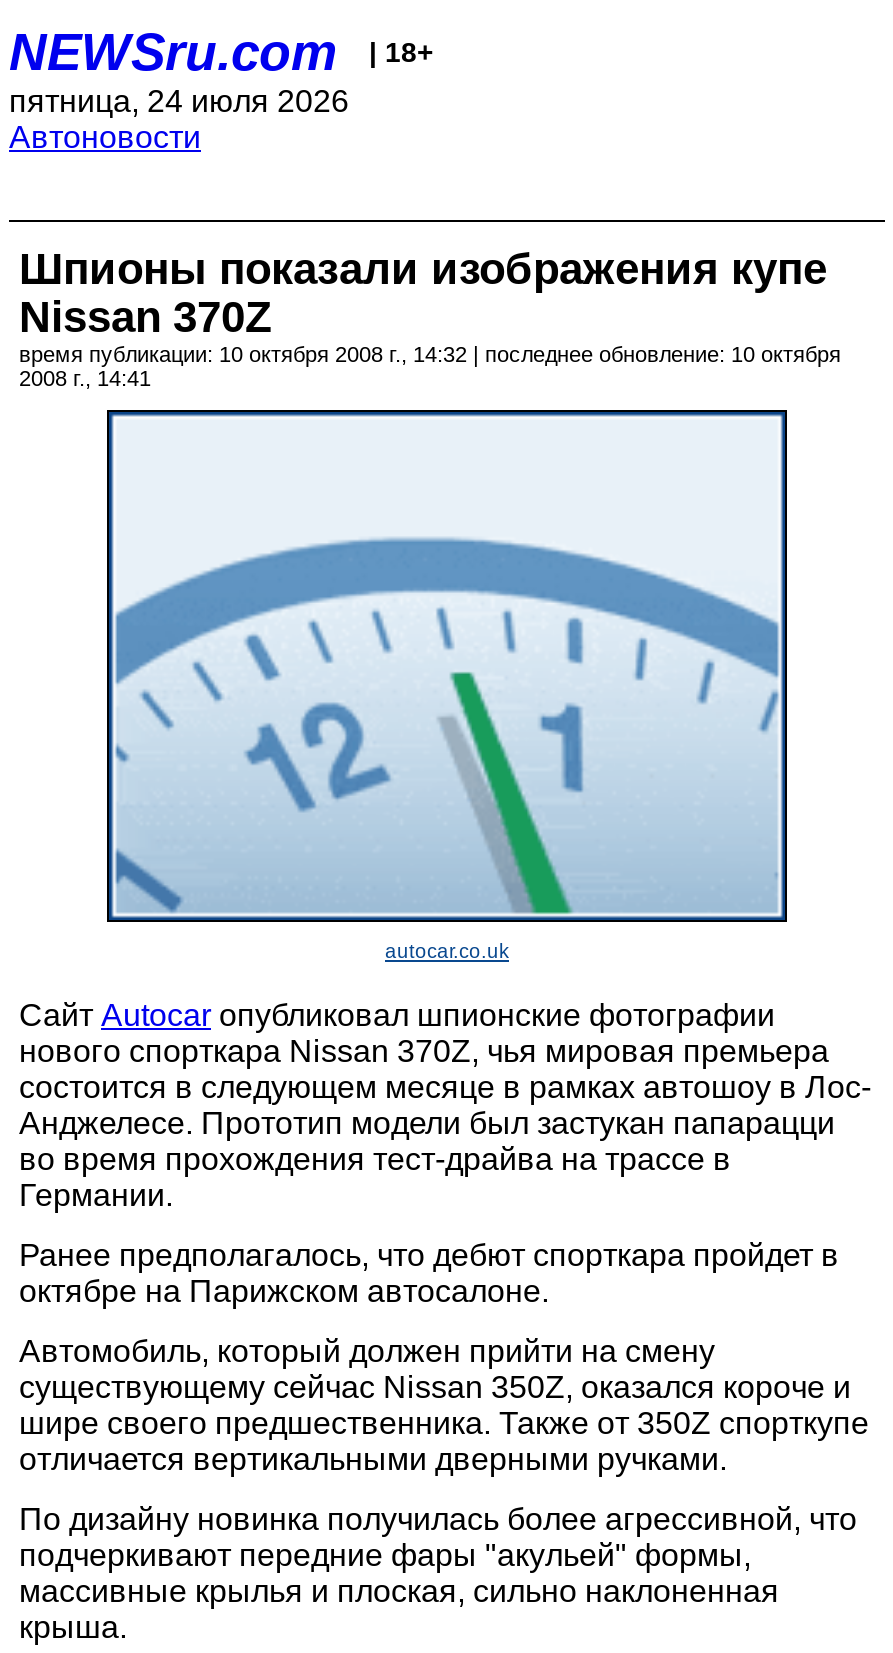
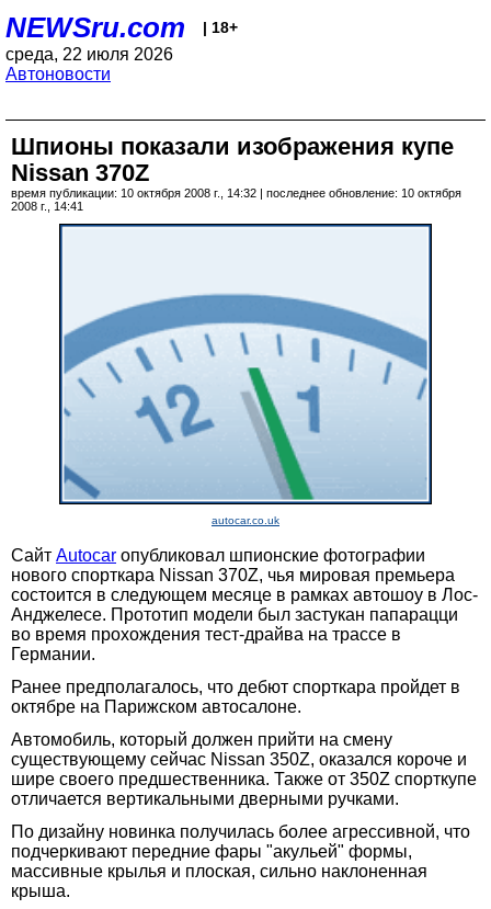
[9,84,349,118] пятница, 24 июля 2026 -> [5,45,173,64] среда, 22 июля 2026

